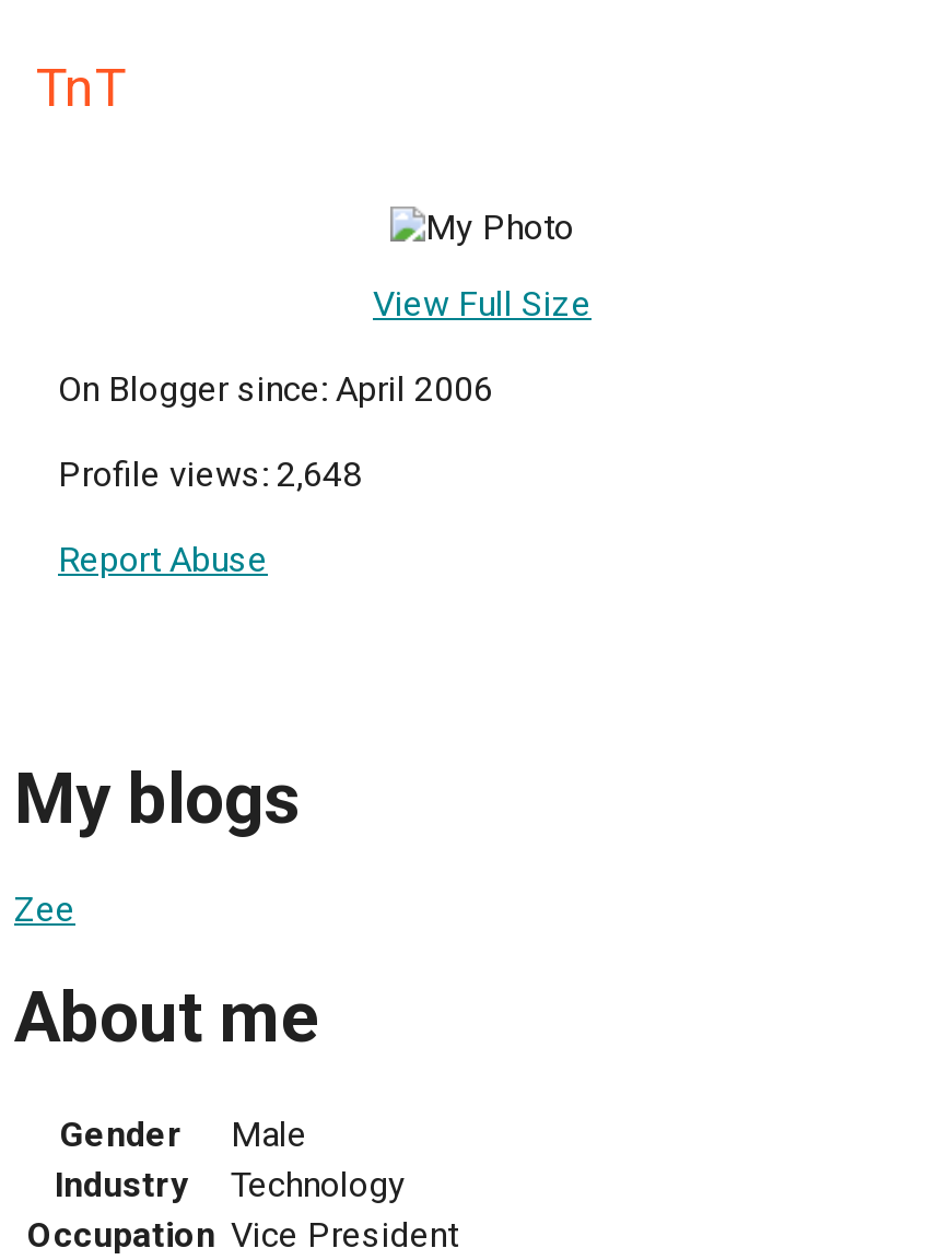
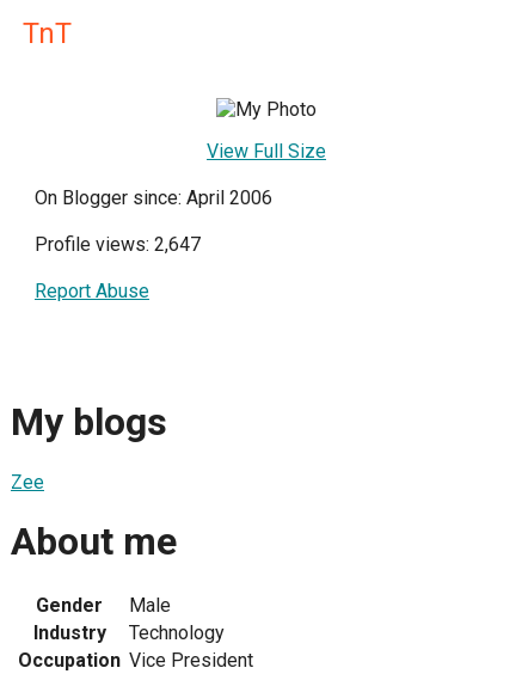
[58,454,362,495] Profile views: 2,648 -> [35,233,201,256] Profile views: 2,647

